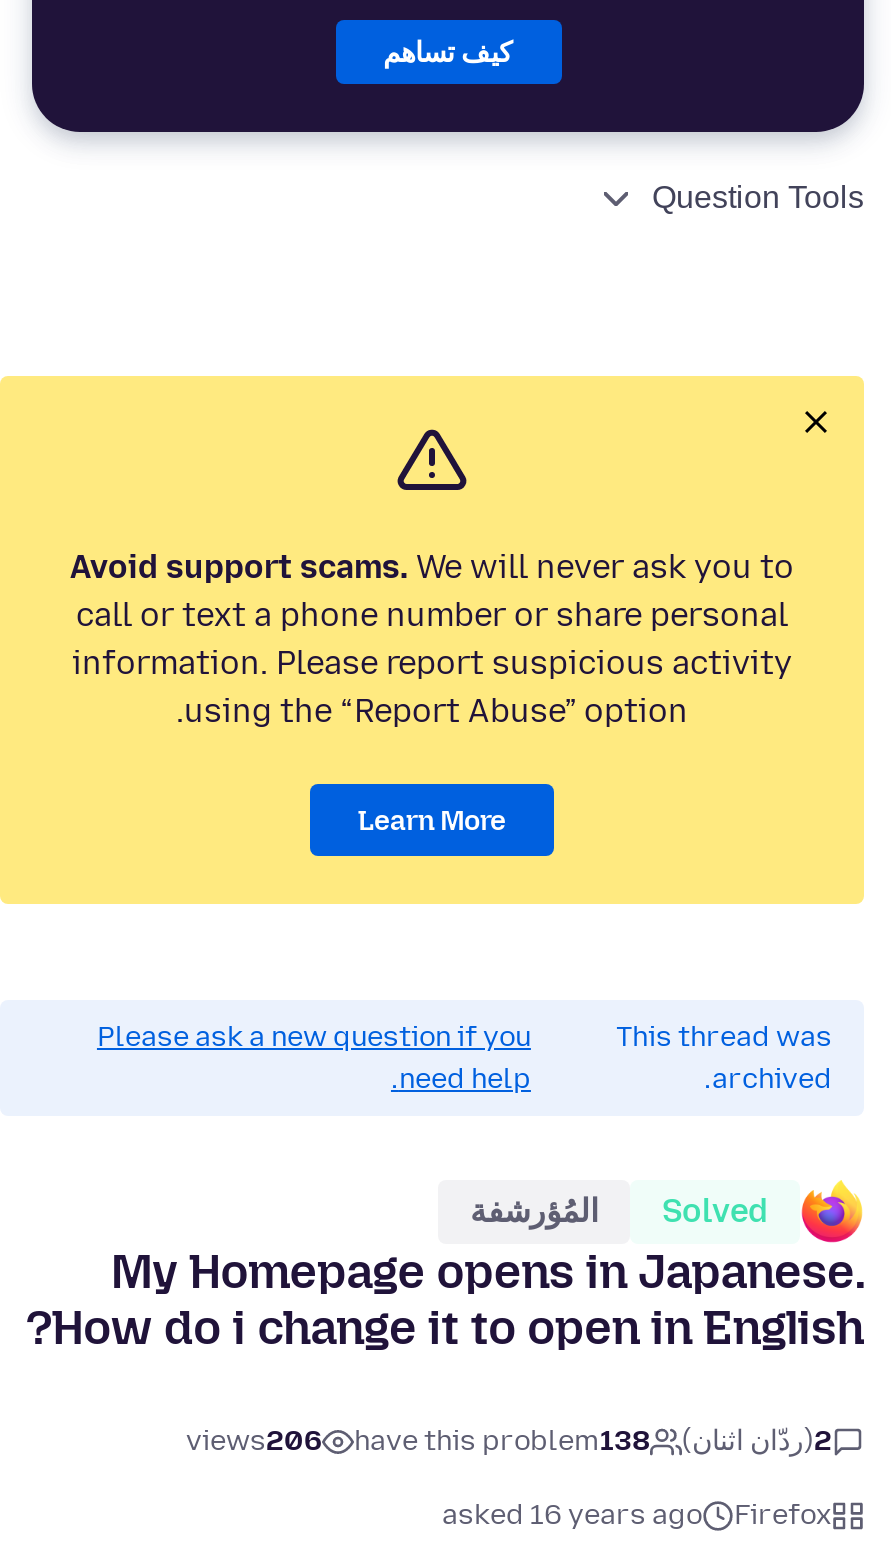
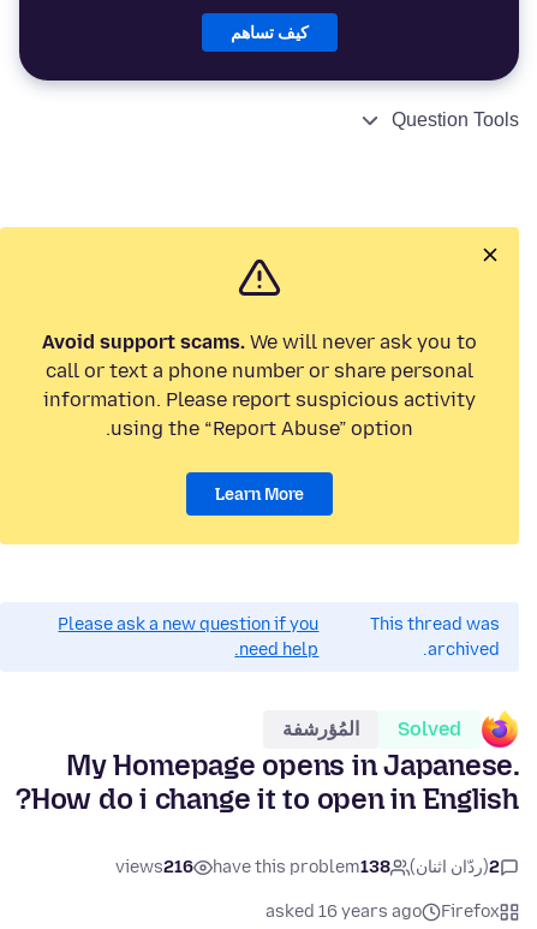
[266,1424,322,1458] 206 -> [163,857,193,878] 216

